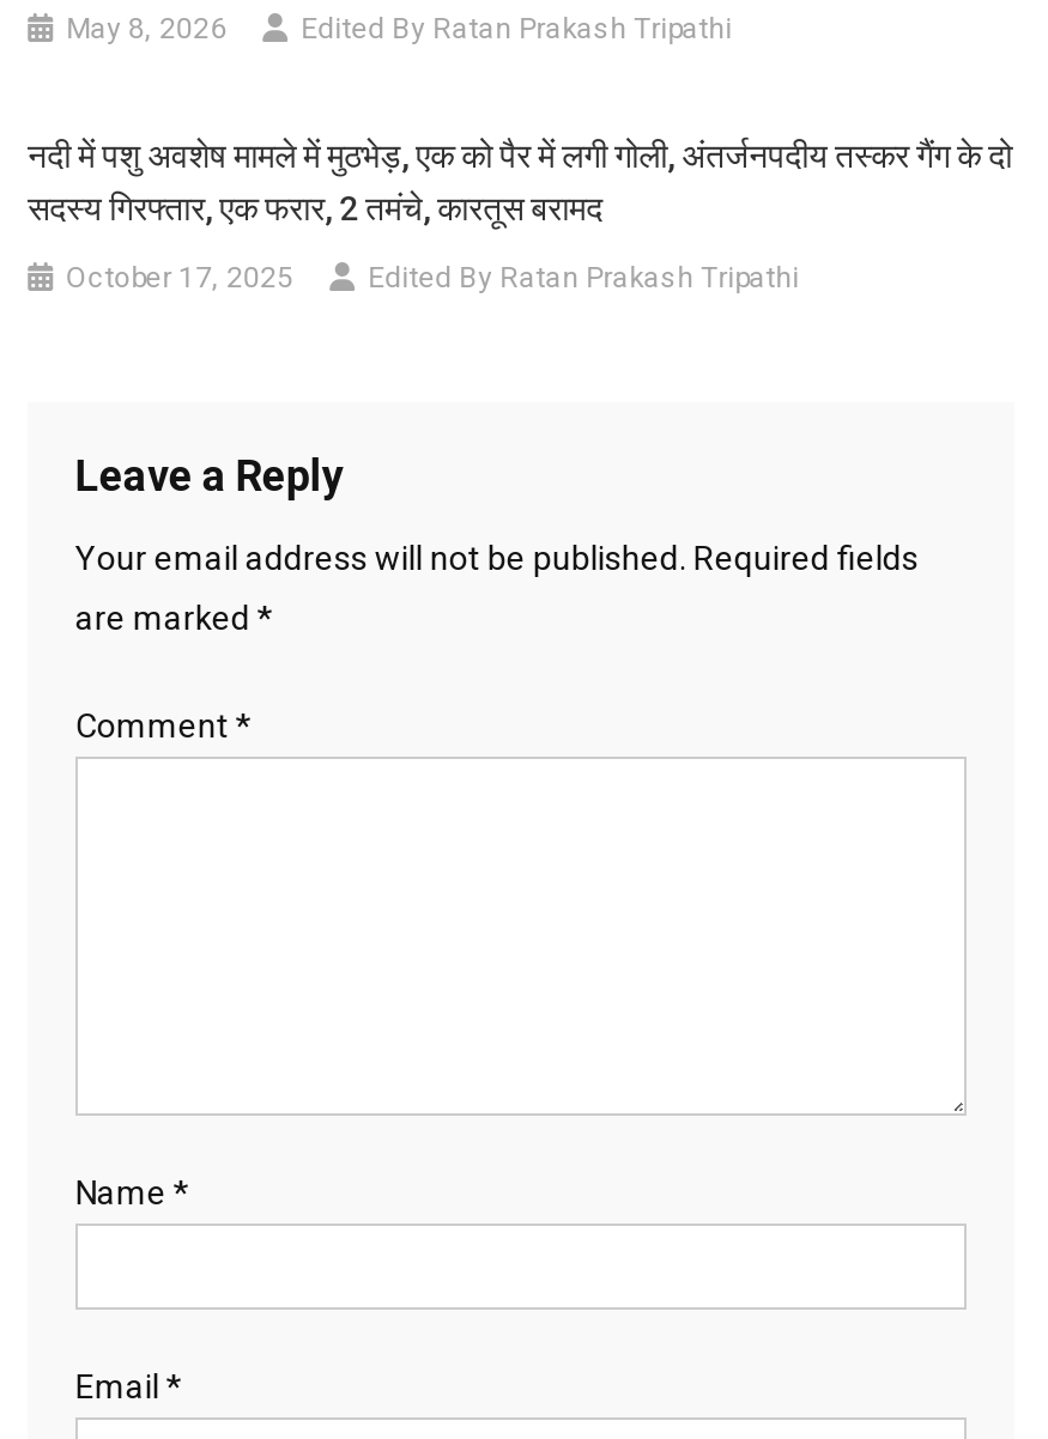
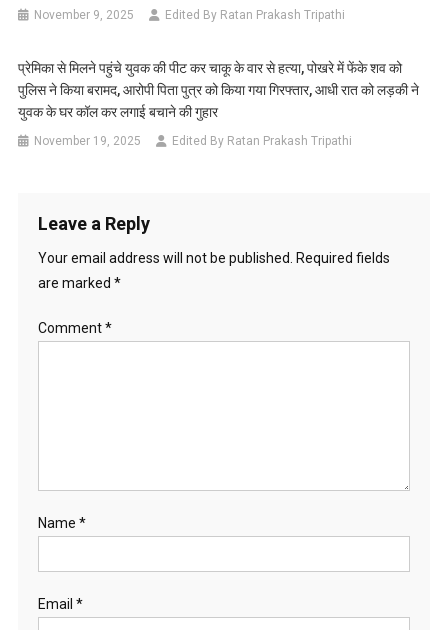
[66,12,227,45] May 8, 2026 -> [34,8,134,22] November 9, 2025
[28,136,1012,227] नदी में पशु अवशेष मामले में मुठभेड़, एक को पैर में लगी गोली, अंतर्जनपदीय तस्कर गैंग के दो | सदस्य गिरफ्तार, एक फरार, 2 तमंचे, कारतूस बरामद -> [18,60,419,120] प्रेमिका से मिलने पहुंचे युवक की पीट कर चाकू के वार से हत्या, पोखरे में फेंके शव को | पुलिस ने किया बरामद, आरोपी पिता पुत्र को किया गया गिरफ्तार, आधी रात को लड़की ने | युवक के घर कॉल कर लगाई बचाने की गुहार
[66,261,294,294] October 17, 2025 -> [34,134,141,148] November 19, 2025

